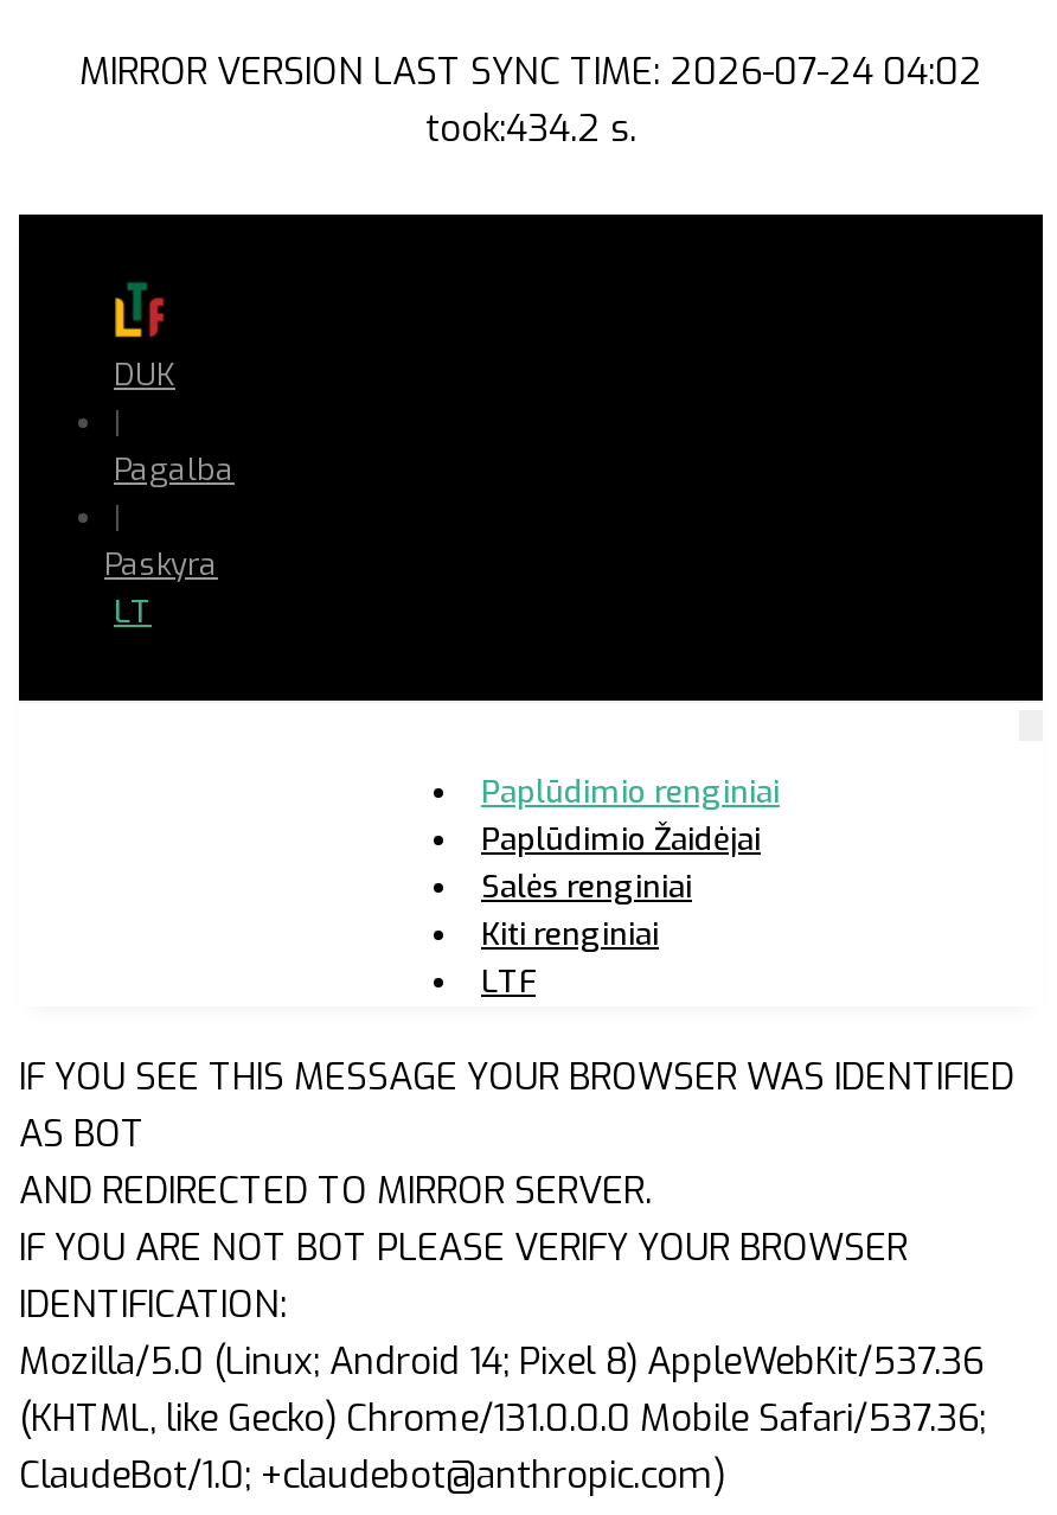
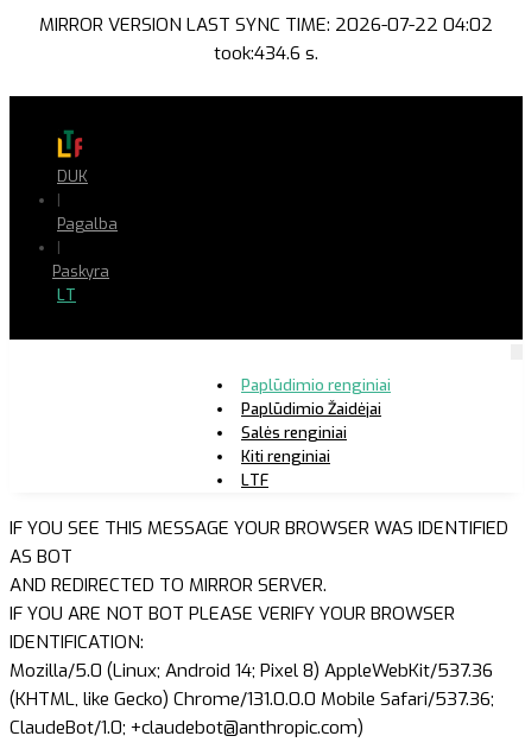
[79,49,982,96] MIRROR VERSION LAST SYNC TIME: 2026-07-24 04:02 -> [39,13,493,37] MIRROR VERSION LAST SYNC TIME: 2026-07-22 04:02
[425,106,636,153] took:434.2 s. -> [214,42,318,65] took:434.6 s.

